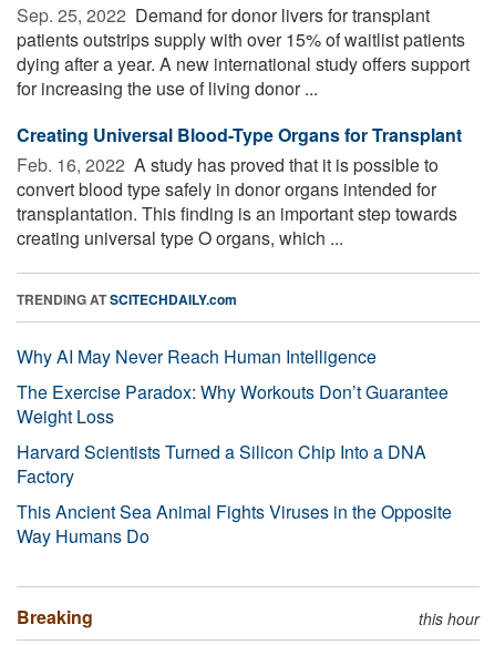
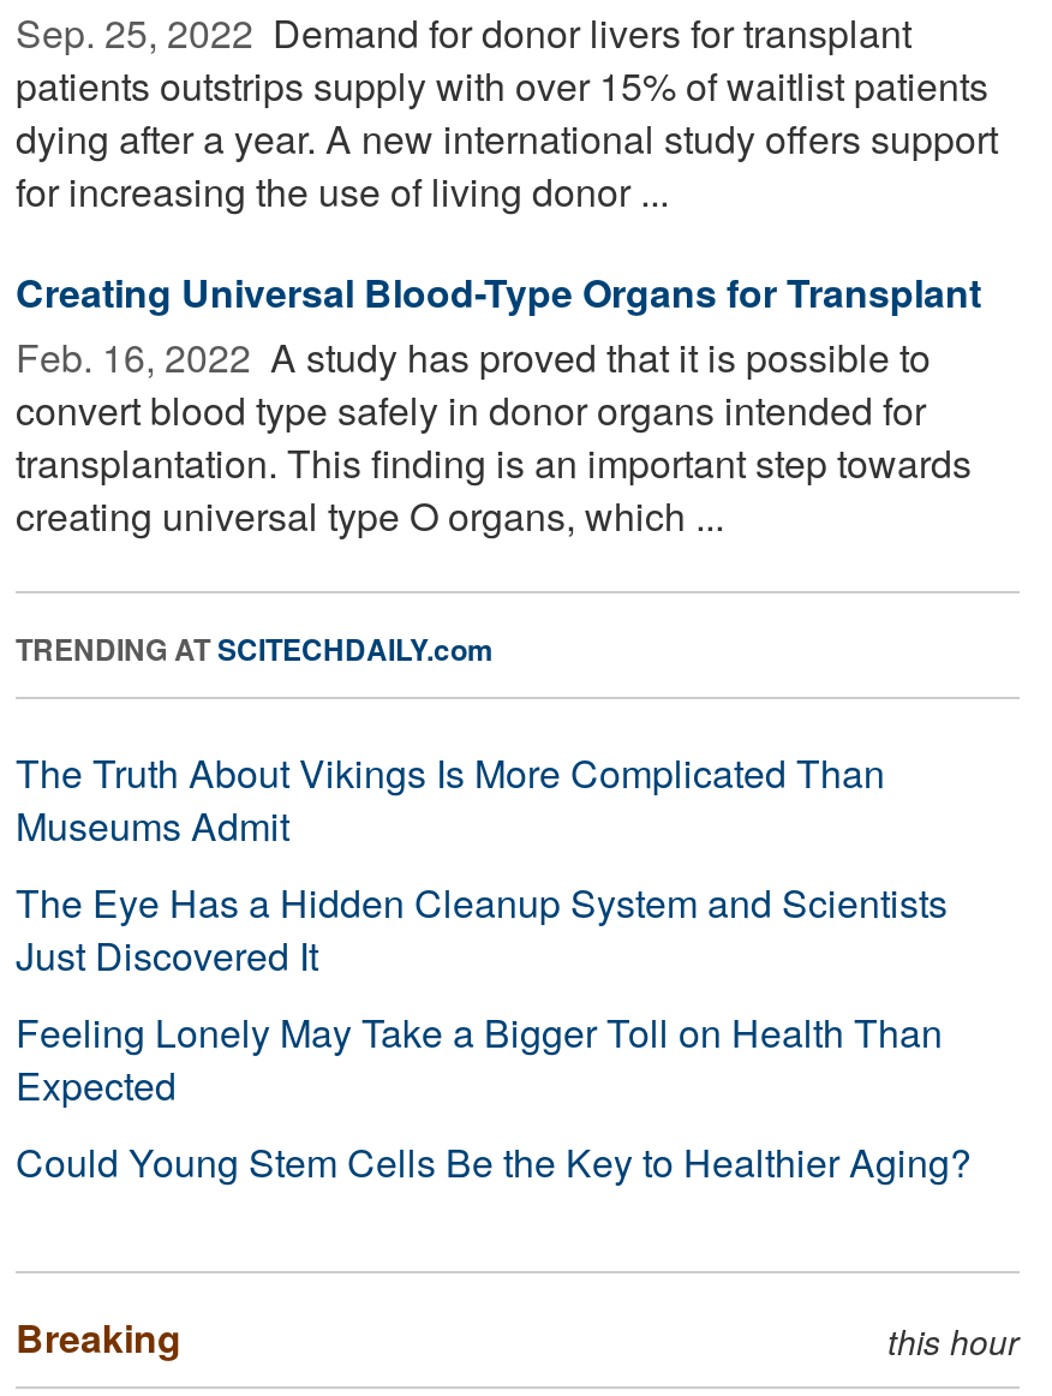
[17,343,452,548] Why AI May Never Reach Human Intelligence | The Exercise Paradox: Why Workouts Don’t Guarantee | Weight Loss | Harvard Scientists Turned a Silicon Chip Into a DNA | Factory | This Ancient Sea Animal Fights Viruses in the Opposite | Way Humans Do -> [16,744,972,1189] The Truth About Vikings Is More Complicated Than | Museums Admit | The Eye Has a Hidden Cleanup System and Scientists | Just Discovered It | Feeling Lonely May Take a Bigger Toll on Health Than | Expected | Could Young Stem Cells Be the Key to Healthier Aging?

